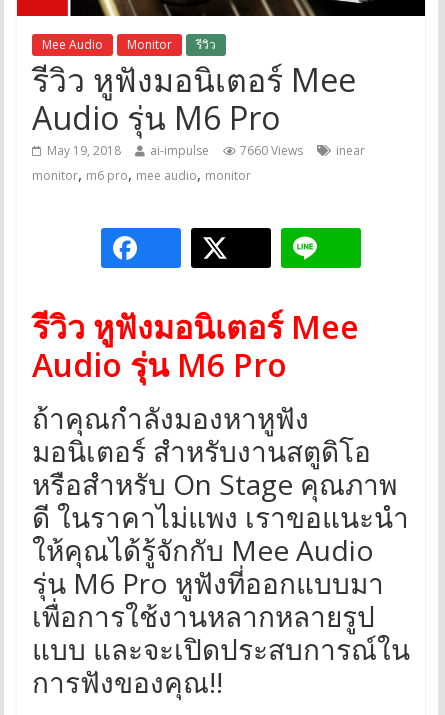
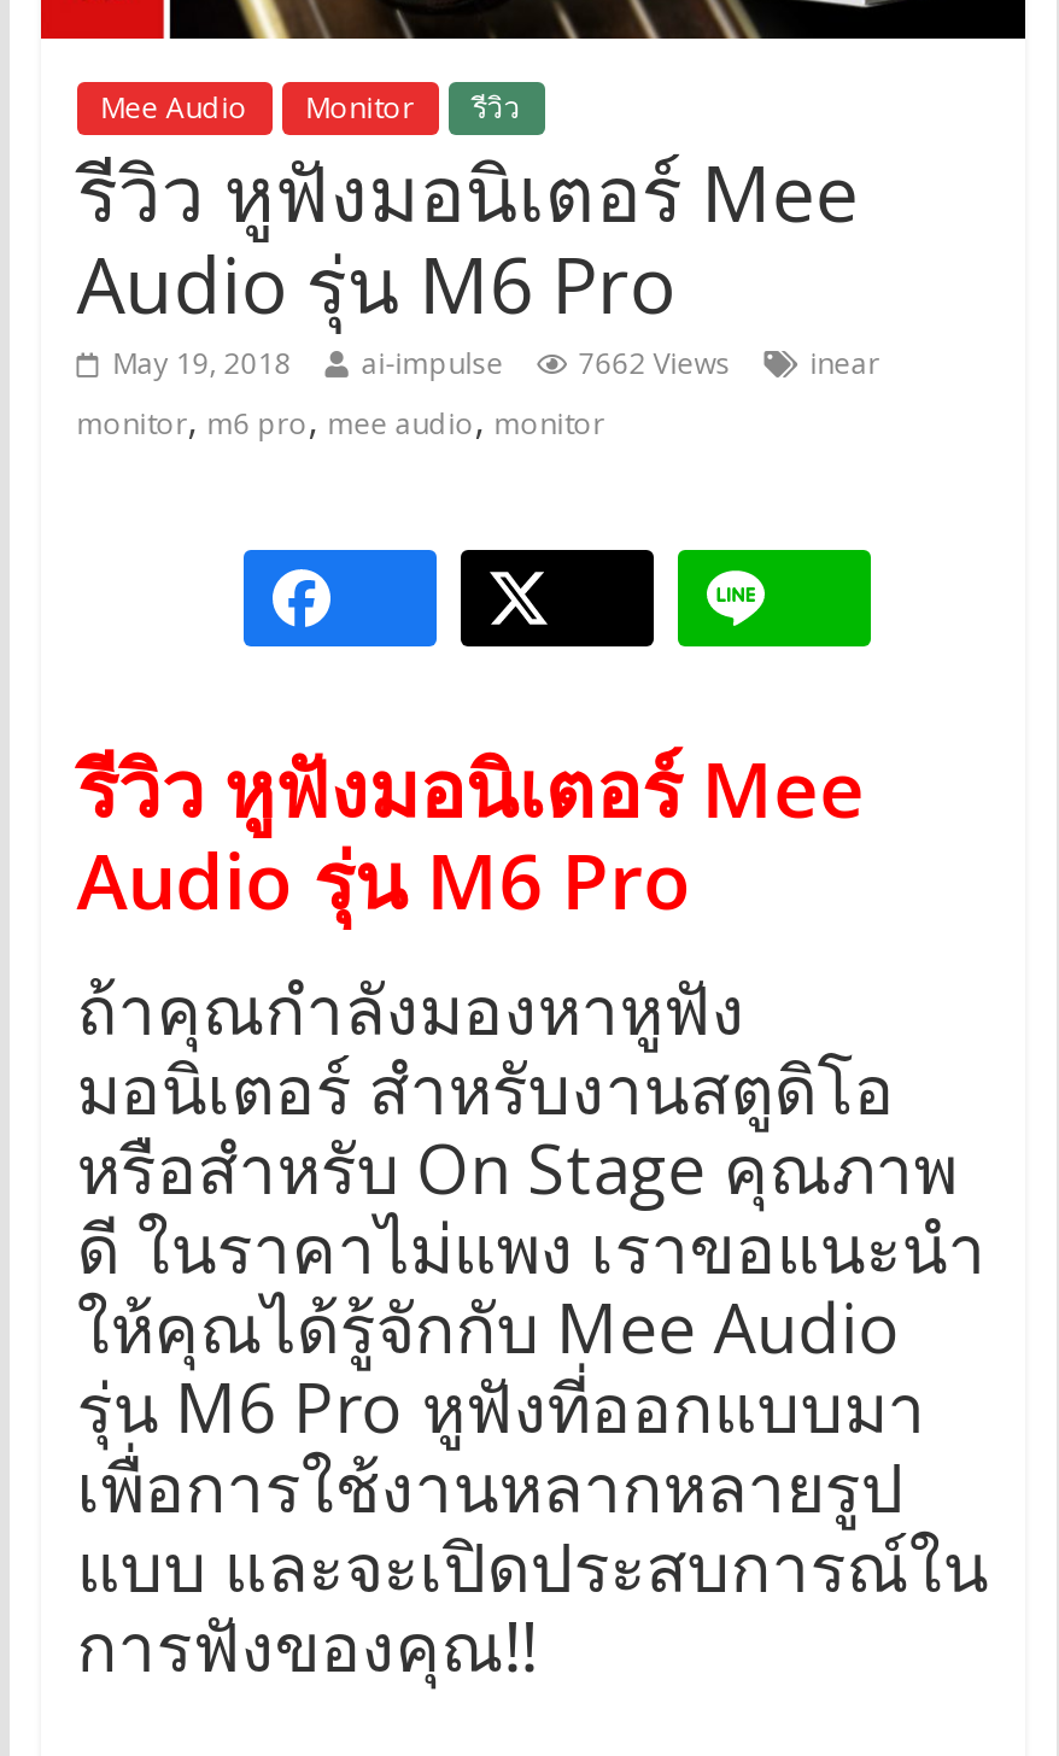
[47,142,365,159] May 19, 2018 ai-impulse 7660 Views inear -> [113,343,880,384] May 19, 2018 ai-impulse 7662 Views inear

